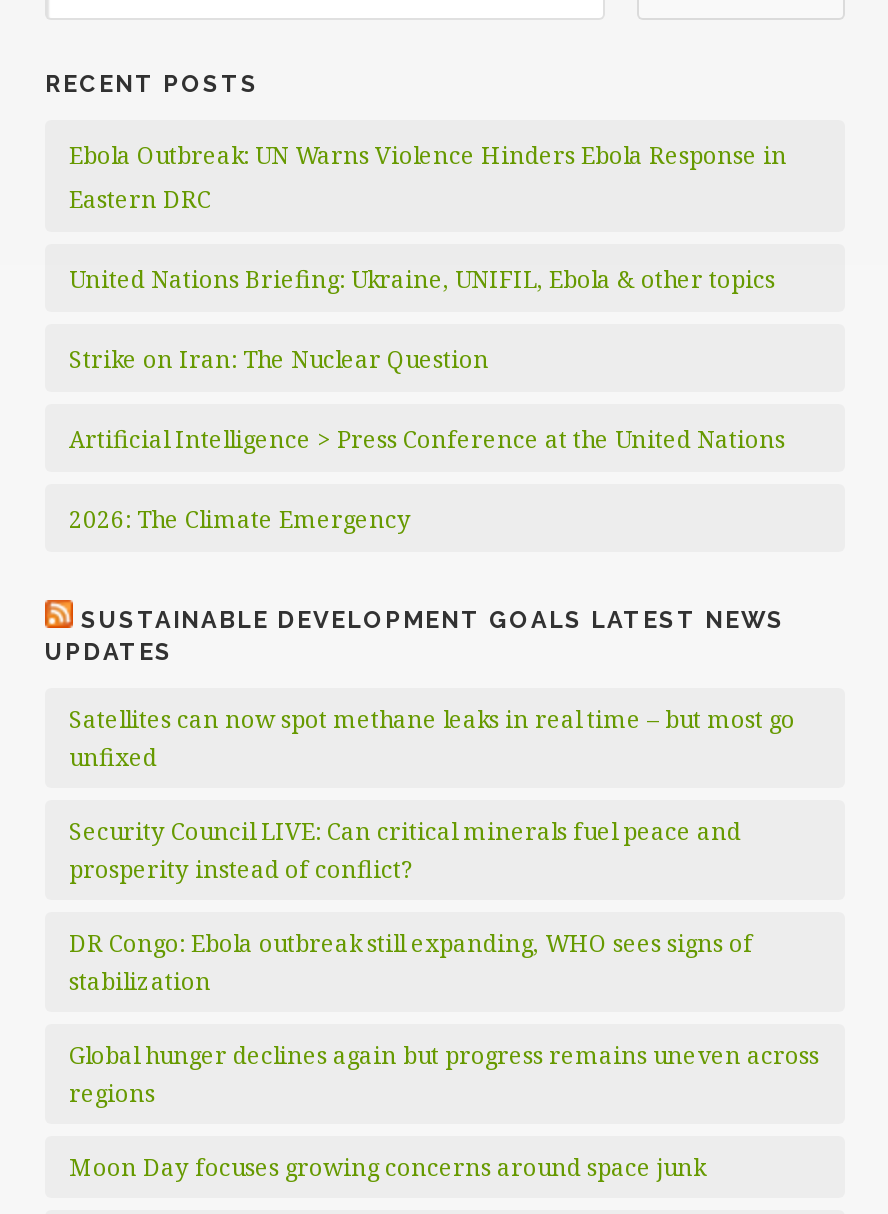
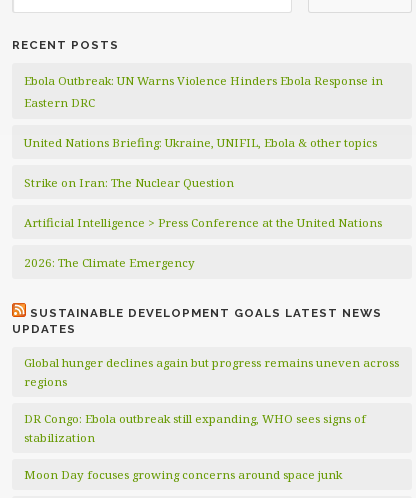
[69,704,795,884] Satellites can now spot methane leaks in real time – but most go | unfixed | Security Council LIVE: Can critical minerals fuel peace and | prosperity instead of conflict? -> none
moved [69,928,753,996] -> [24,411,366,445]: DR Congo: Ebola outbreak still expanding, WHO sees signs of | stabilization
moved [69,1040,819,1108] -> [24,355,399,389]: Global hunger declines again but progress remains uneven across | regions

